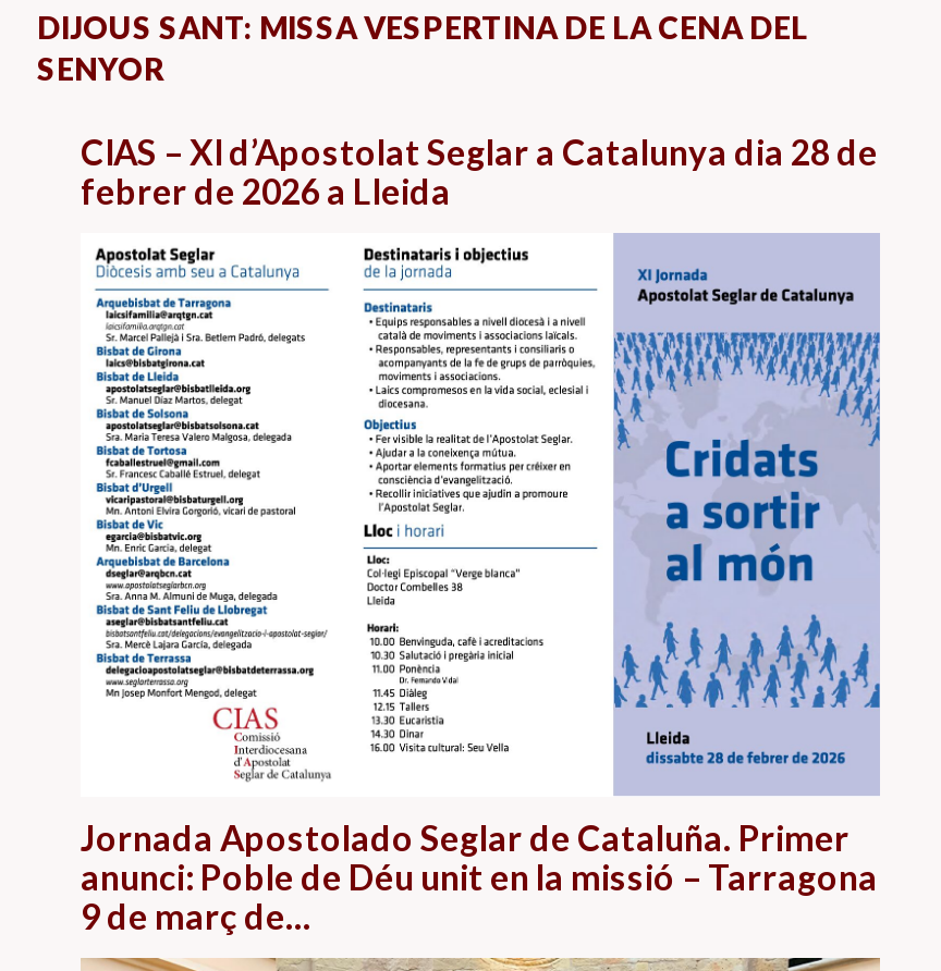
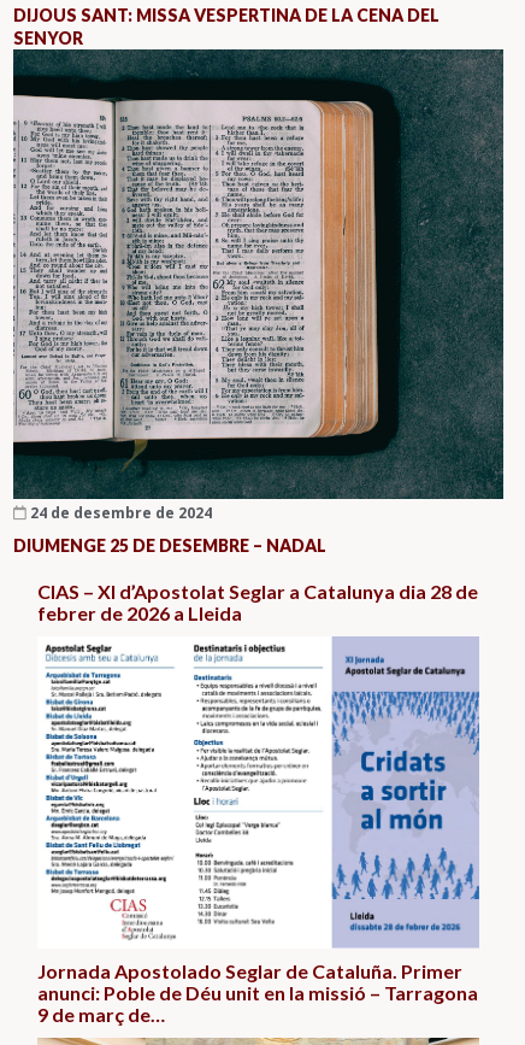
none -> [12,48,505,555] [image] | 24 de desembre de 2024 | DIUMENGE 25 DE DESEMBRE – NADAL

